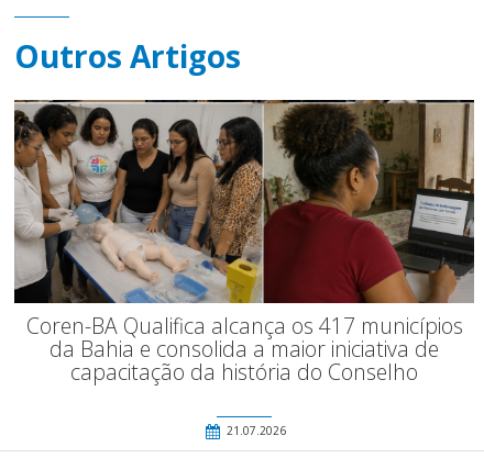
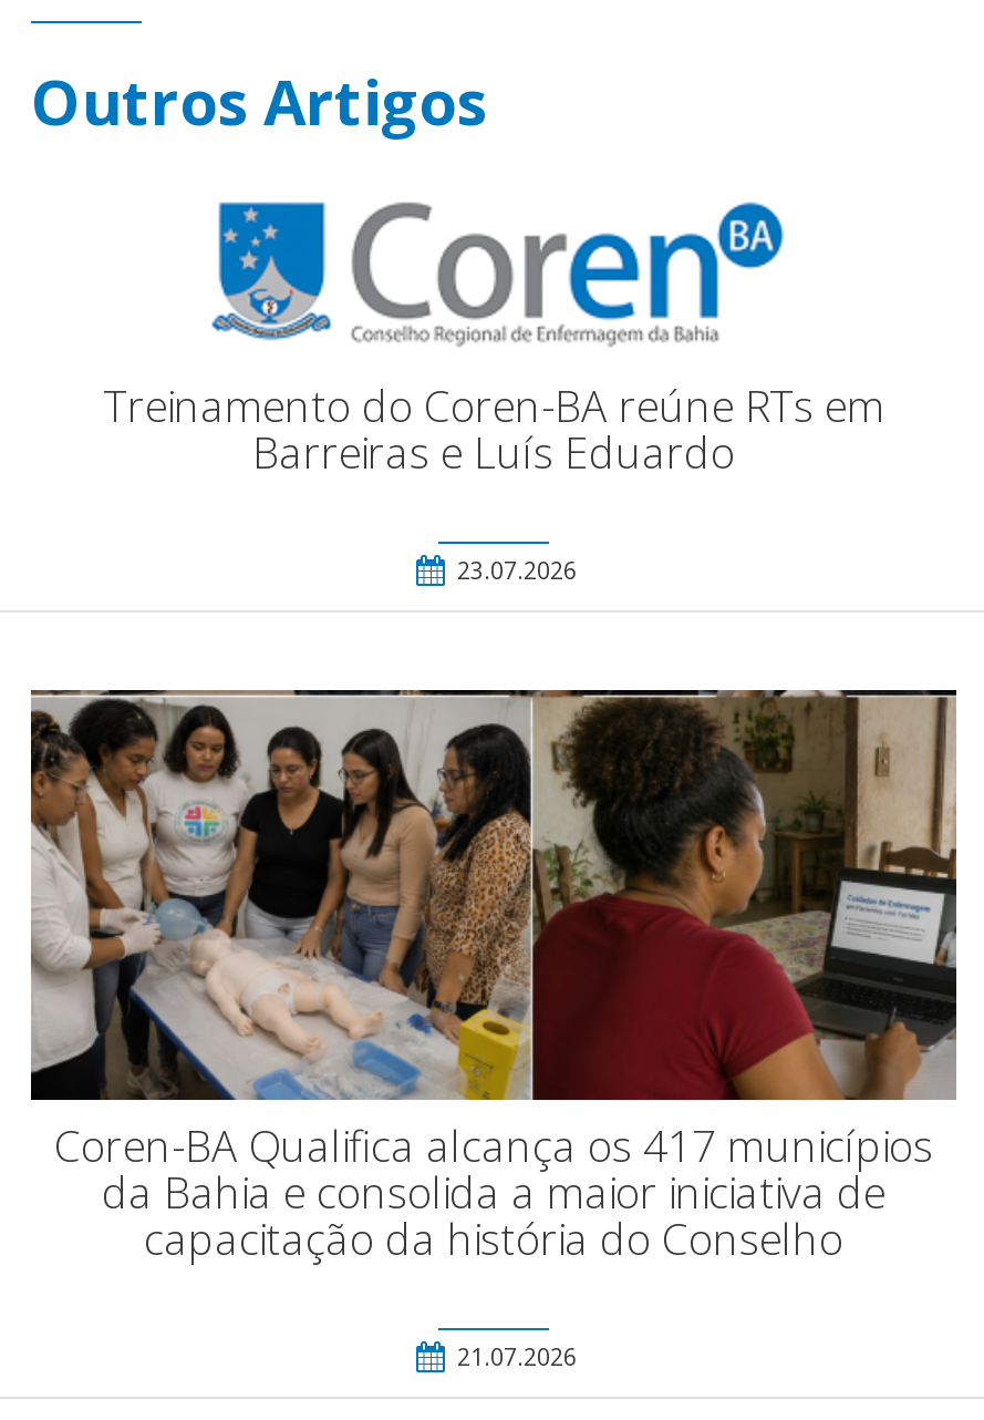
none -> [103,200,884,586] [image] | Treinamento do Coren-BA reúne RTs em | Barreiras e Luís Eduardo | 23.07.2026
none -> [350,200,786,347] [image]

